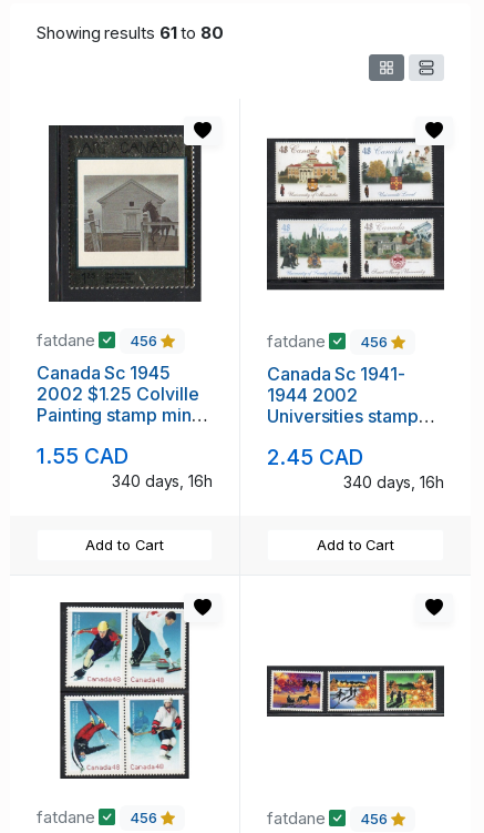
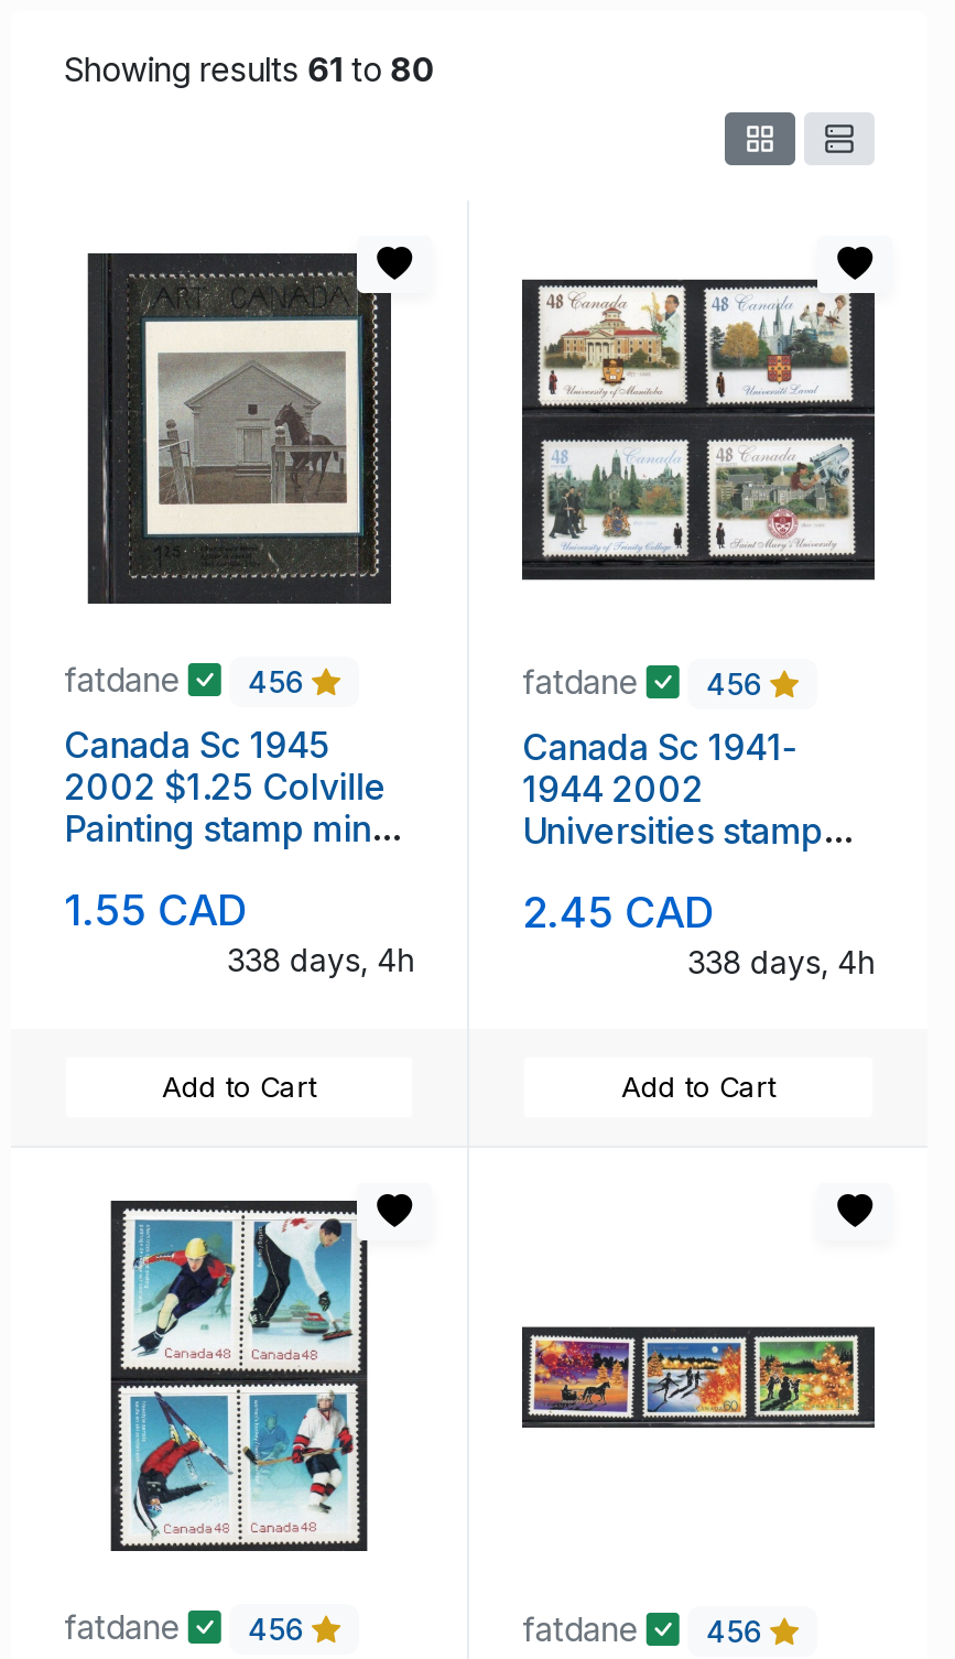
[112,472,213,491] 340 days, 16h -> [227,941,414,979] 338 days, 4h
[343,473,444,492] 340 days, 16h -> [687,944,875,981] 338 days, 4h

